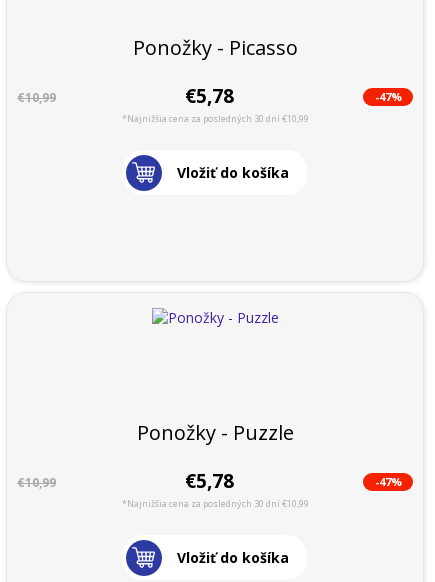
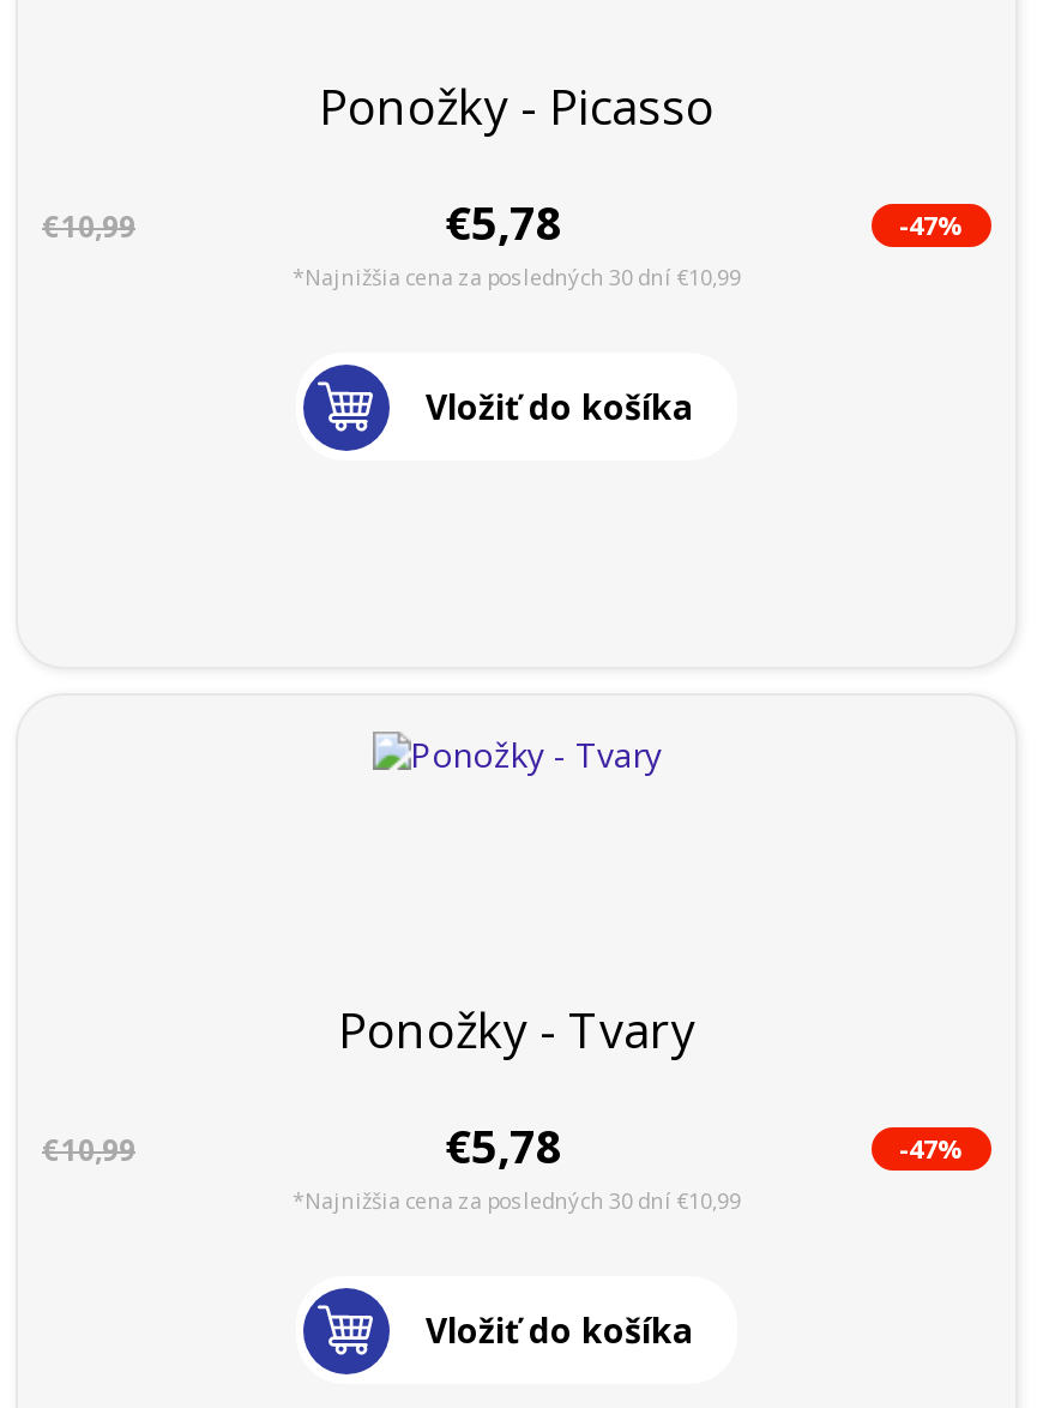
[136,419,293,446] Ponožky - Puzzle -> [338,998,695,1063] Ponožky - Tvary

